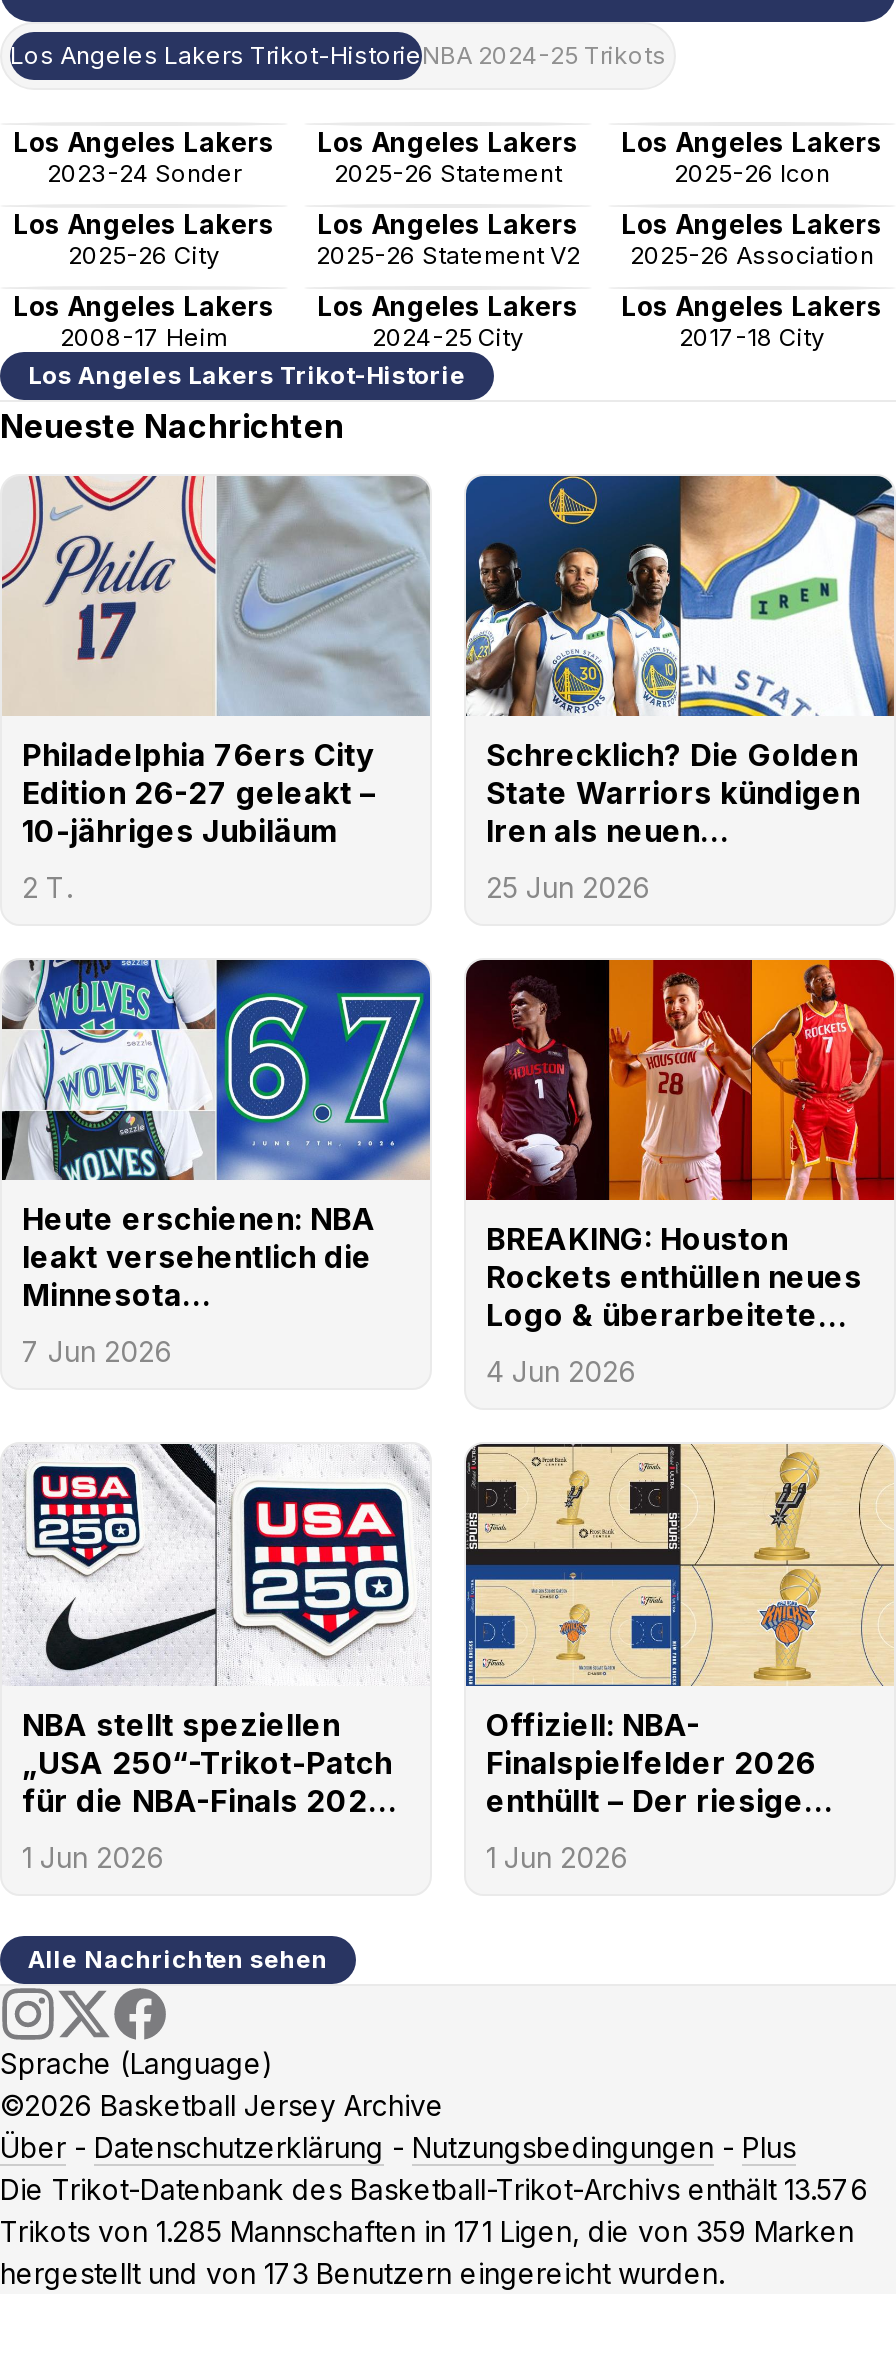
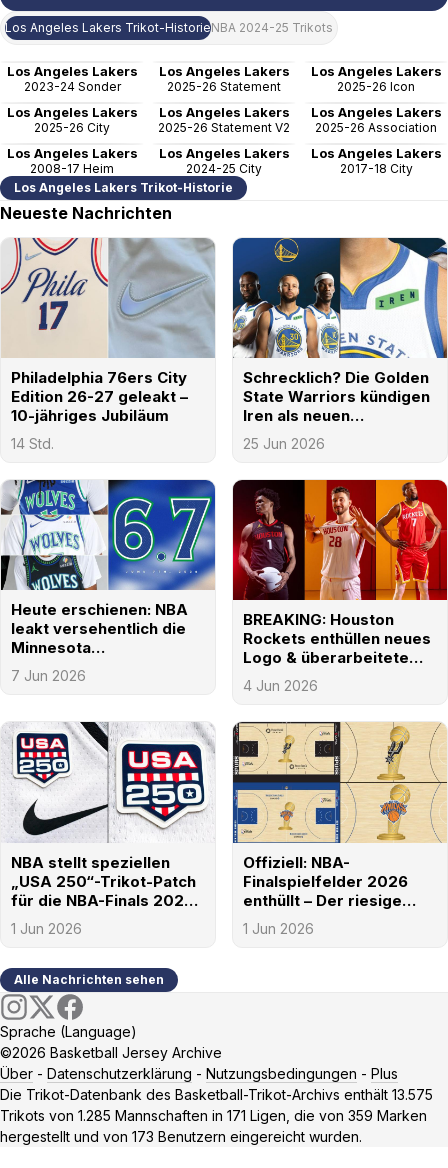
[22,870,72,904] 2 T. -> [11,435,54,452] 14 Std.
[0,2172,868,2206] Die Trikot-Datenbank des Basketball-Trikot-Archivs enthält 13.576 -> [0,1086,433,1103] Die Trikot-Datenbank des Basketball-Trikot-Archivs enthält 13.575

